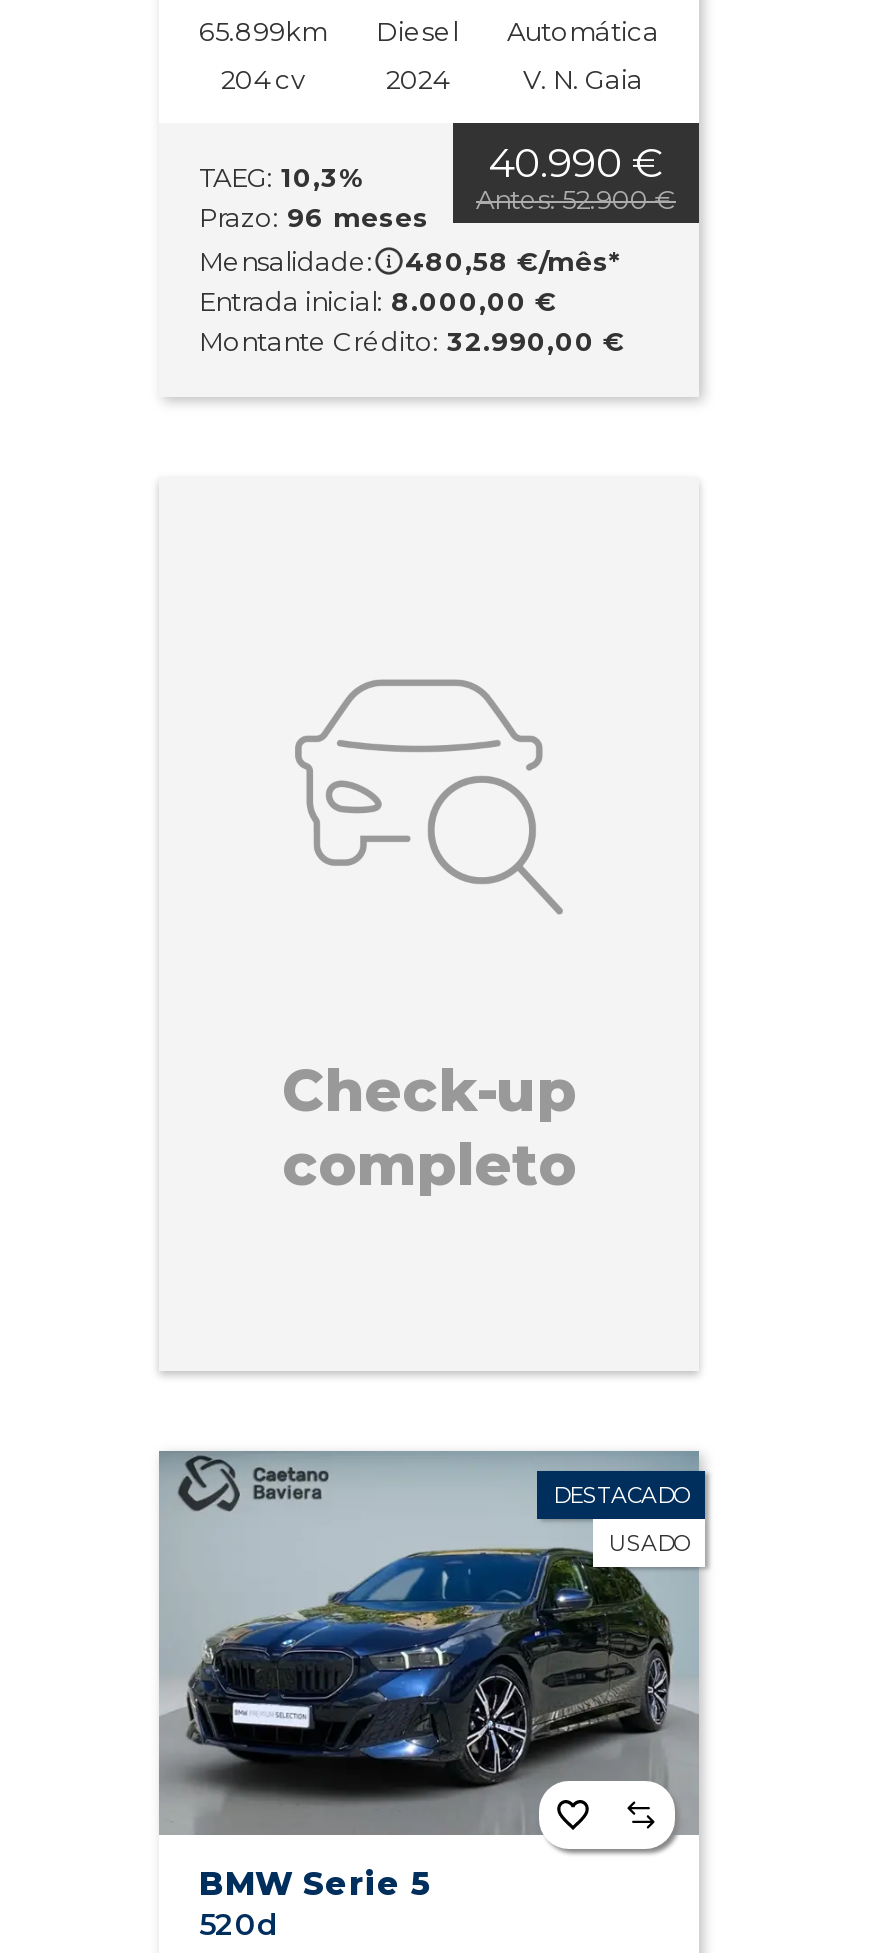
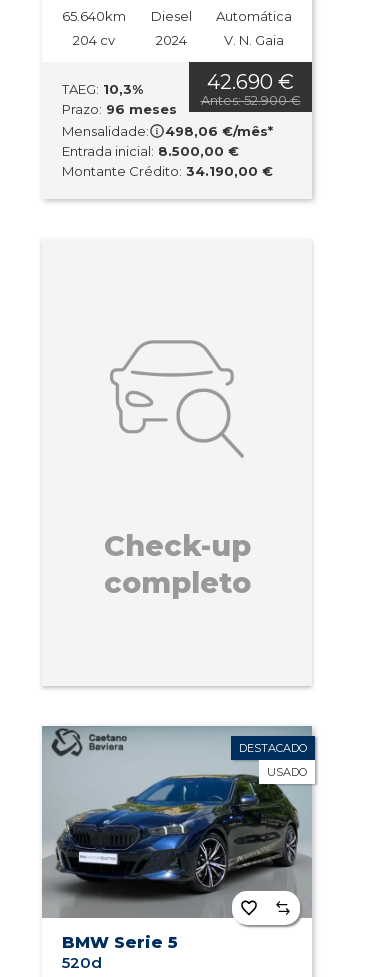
[199,15,659,47] 65.899km Diesel Automática -> [62,8,292,24] 65.640km Diesel Automática
[488,138,664,186] 40.990 € -> [207,69,294,93] 42.690 €
[199,244,619,276] Mensalidade: 480,58 €/mês* -> [62,122,273,138] Mensalidade: 498,06 €/mês*
[199,284,557,316] Entrada inicial: 8.000,00 € -> [62,142,239,158] Entrada inicial: 8.500,00 €
[199,324,625,356] Montante Crédito: 32.990,00 € -> [62,162,273,178] Montante Crédito: 34.190,00 €

